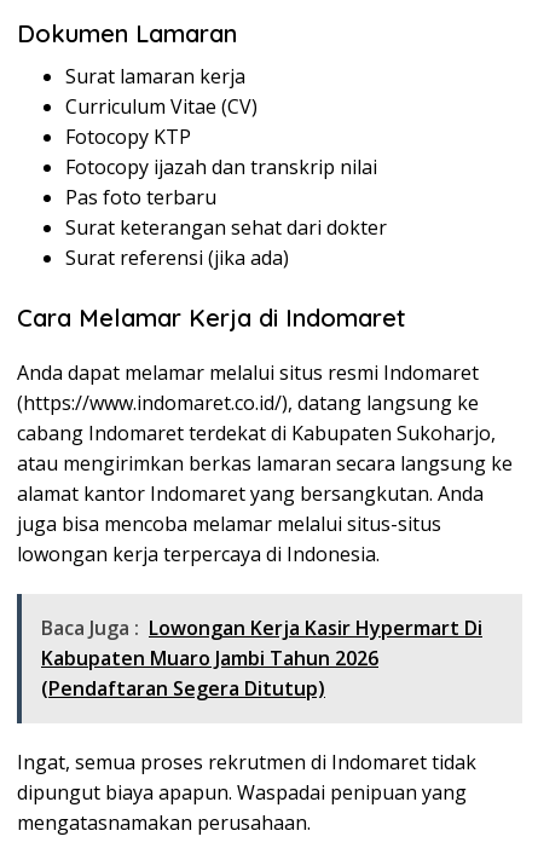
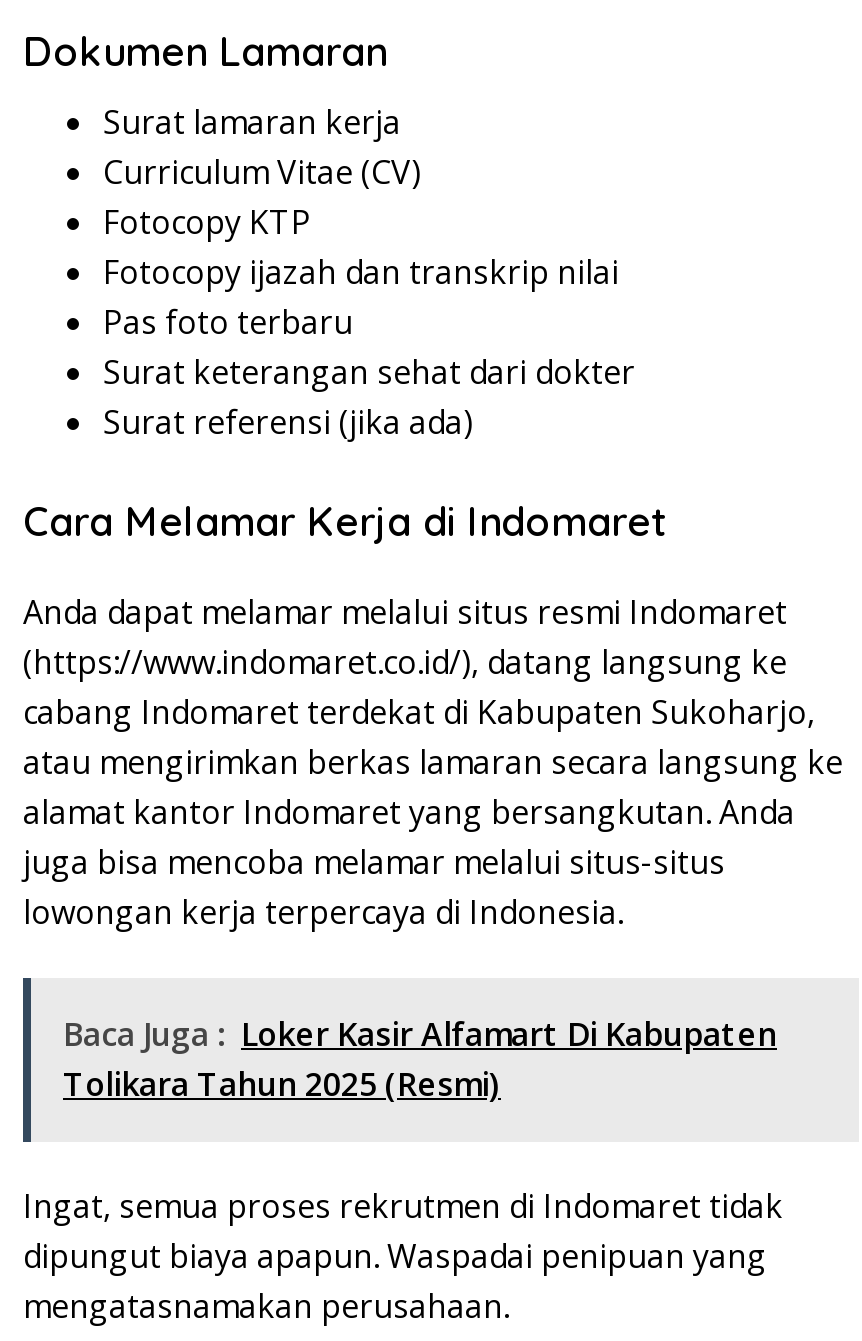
[41,615,482,702] Baca Juga : Lowongan Kerja Kasir Hypermart Di | Kabupaten Muaro Jambi Tahun 2026 | (Pendaftaran Segera Ditutup) -> [63,1013,777,1107] Baca Juga : Loker Kasir Alfamart Di Kabupaten | Tolikara Tahun 2025 (Resmi)

